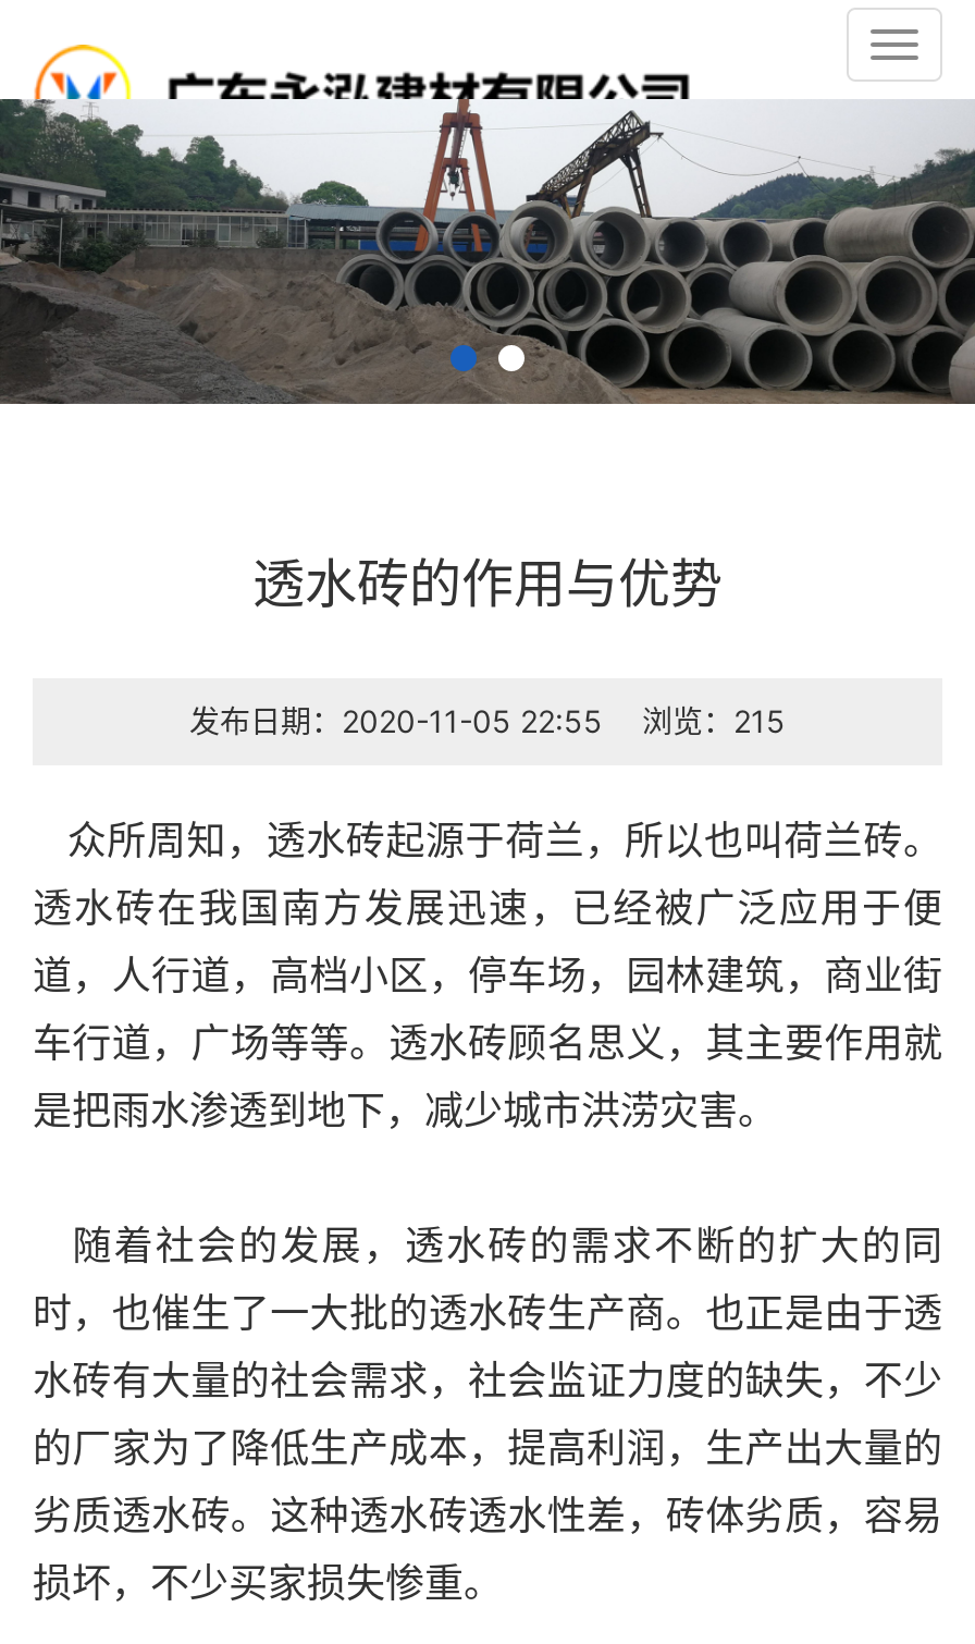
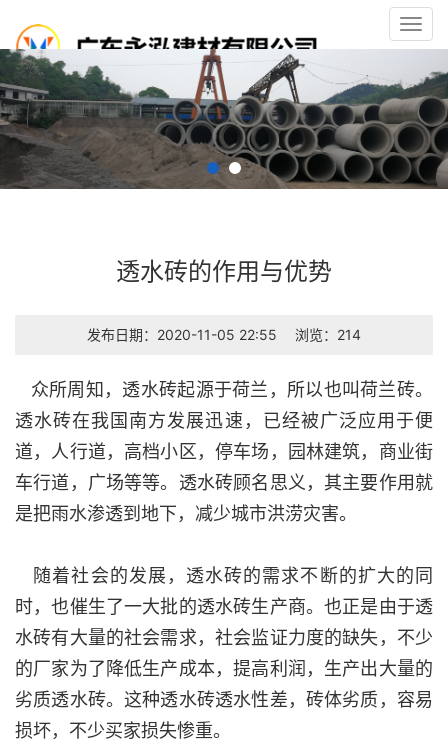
[189,703,786,740] 发布日期：2020-11-05 22:55 浏览：215 -> [87,326,361,343] 发布日期：2020-11-05 22:55 浏览：214

